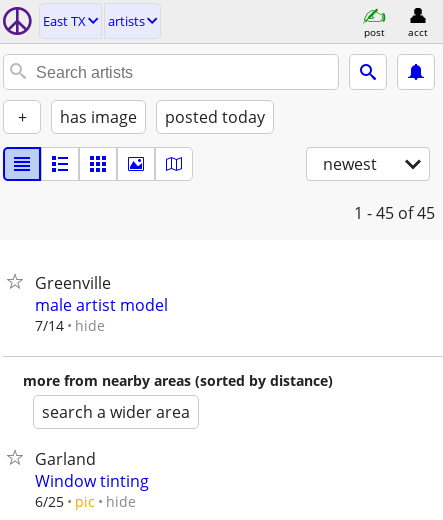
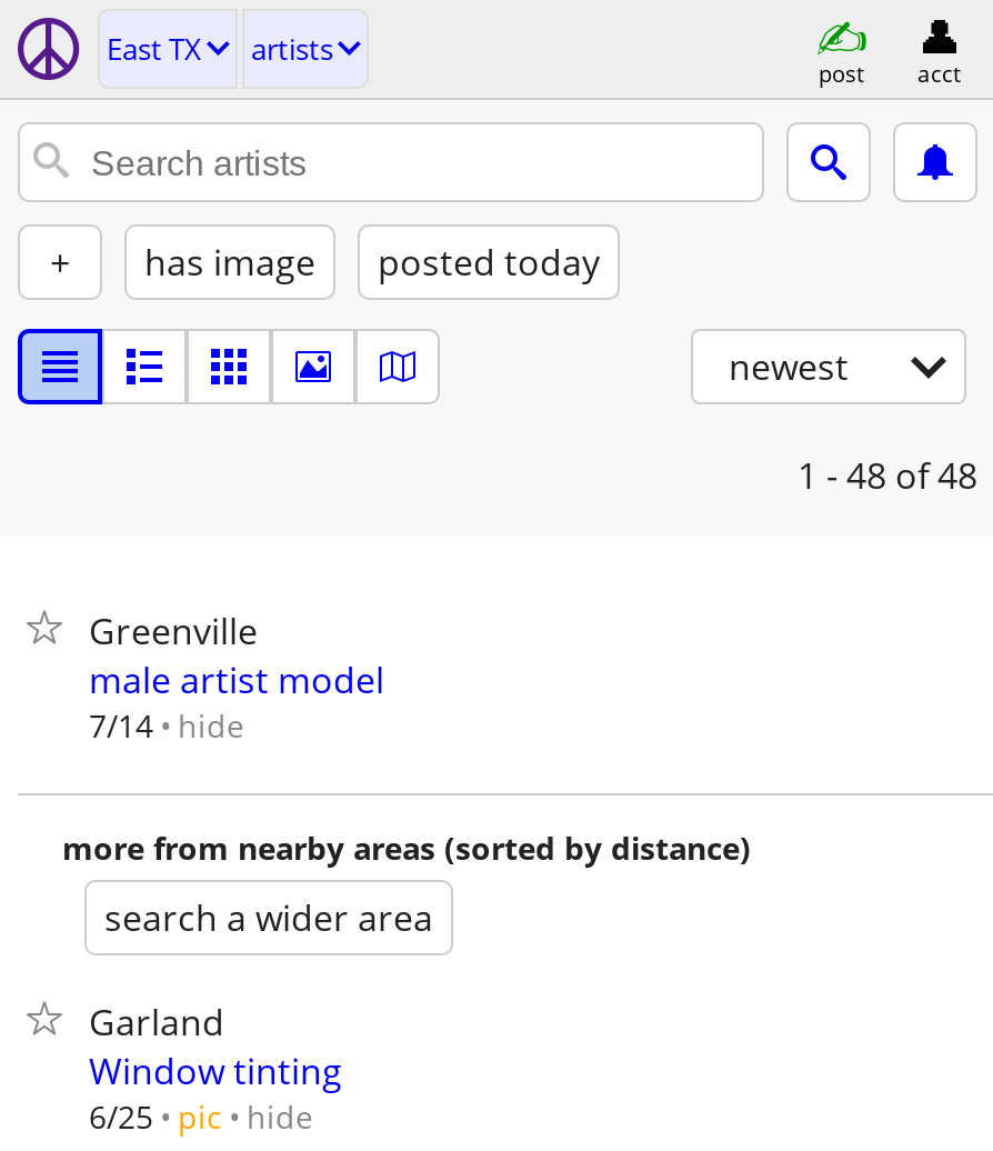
[354,202,435,224] 1 - 45 of 45 -> [798,451,977,500] 1 - 48 of 48

